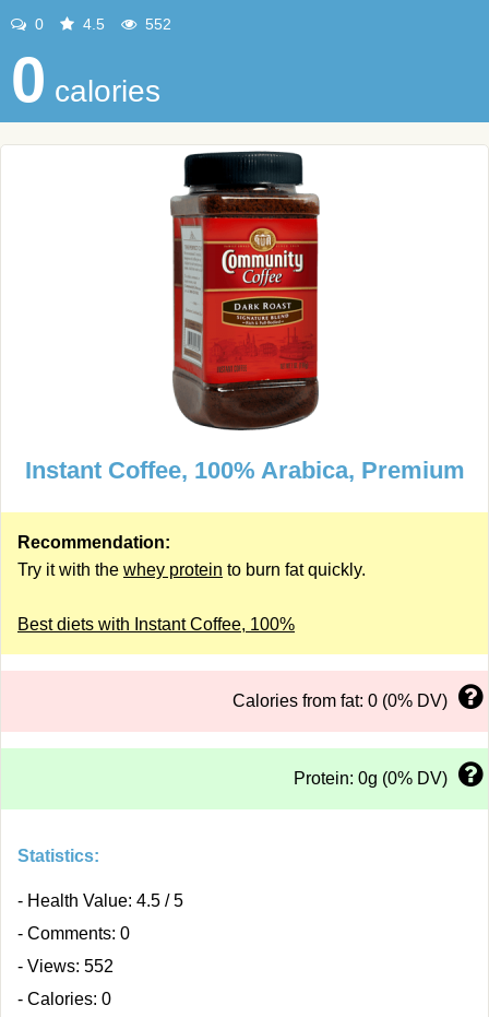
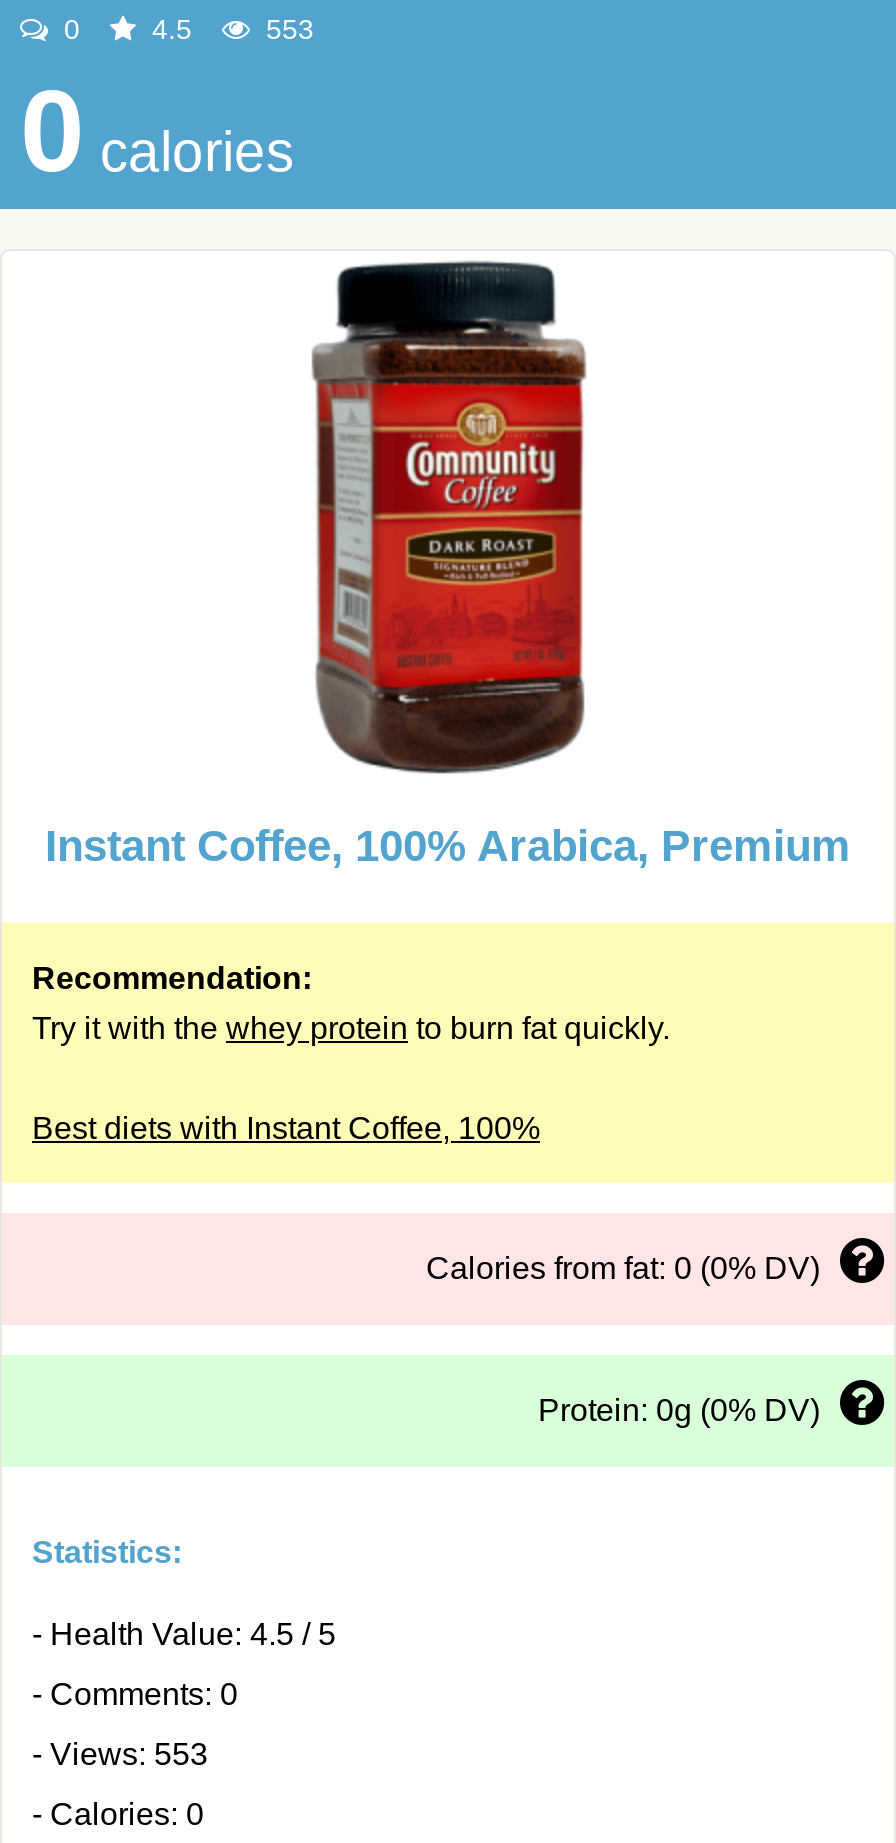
[141,15,171,33] 552 -> [258,13,314,45] 553
[17,957,114,975] - Views: 552 -> [32,1737,208,1771] - Views: 553

